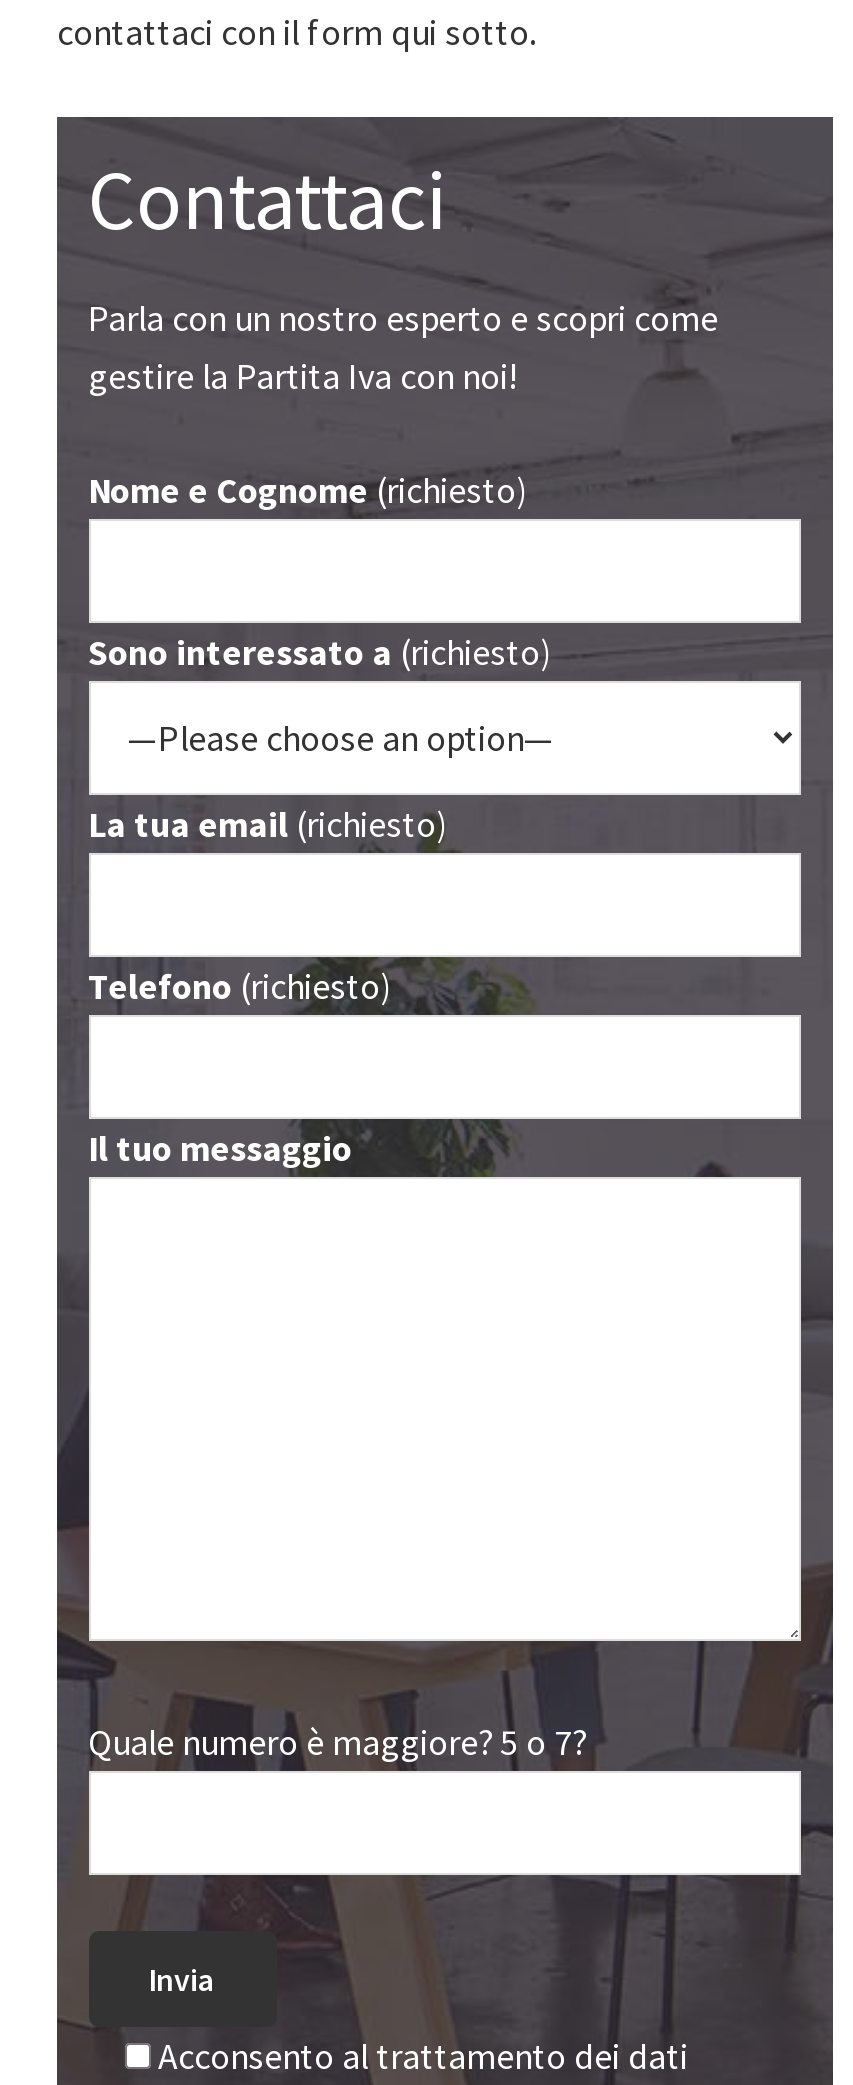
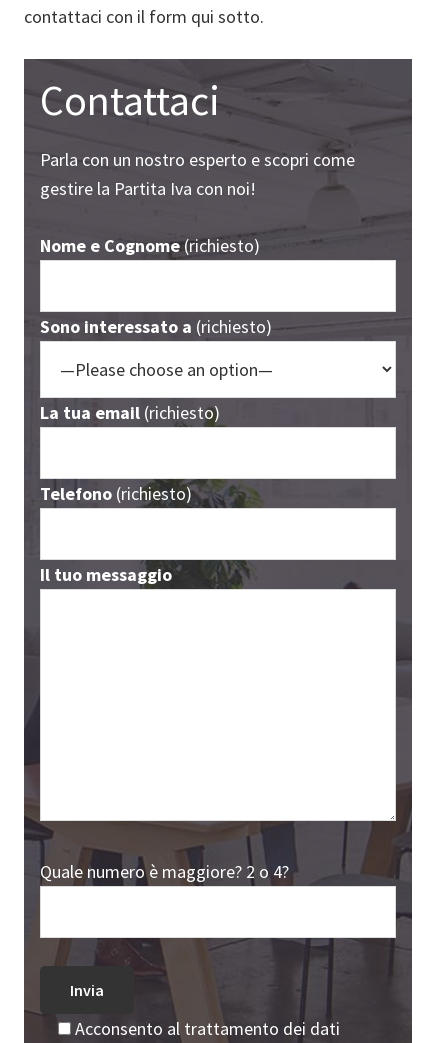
[88,1718,586,1764] Quale numero è maggiore? 5 o 7? -> [39,859,288,882] Quale numero è maggiore? 2 o 4?

